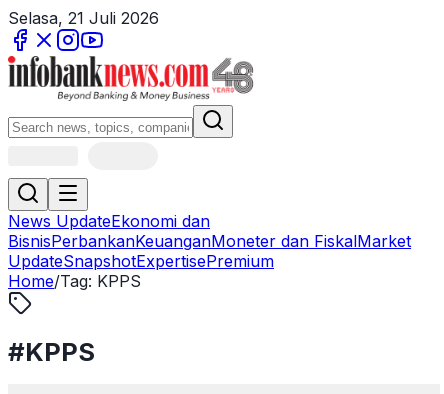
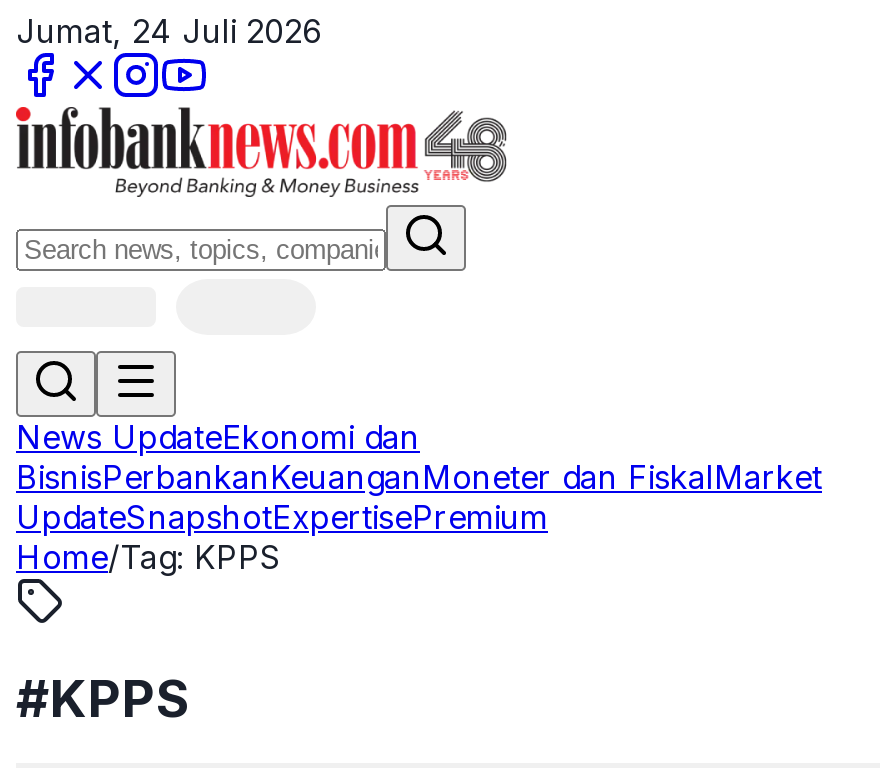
[8,8,159,28] Selasa, 21 Juli 2026 -> [16,11,322,51] Jumat, 24 Juli 2026

